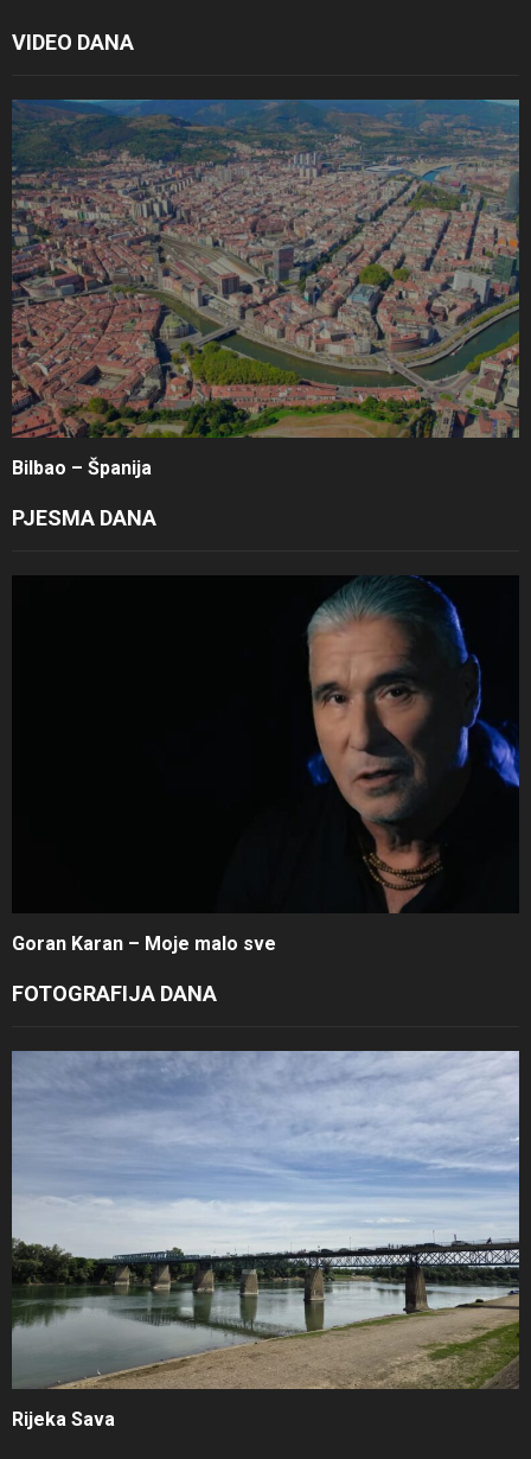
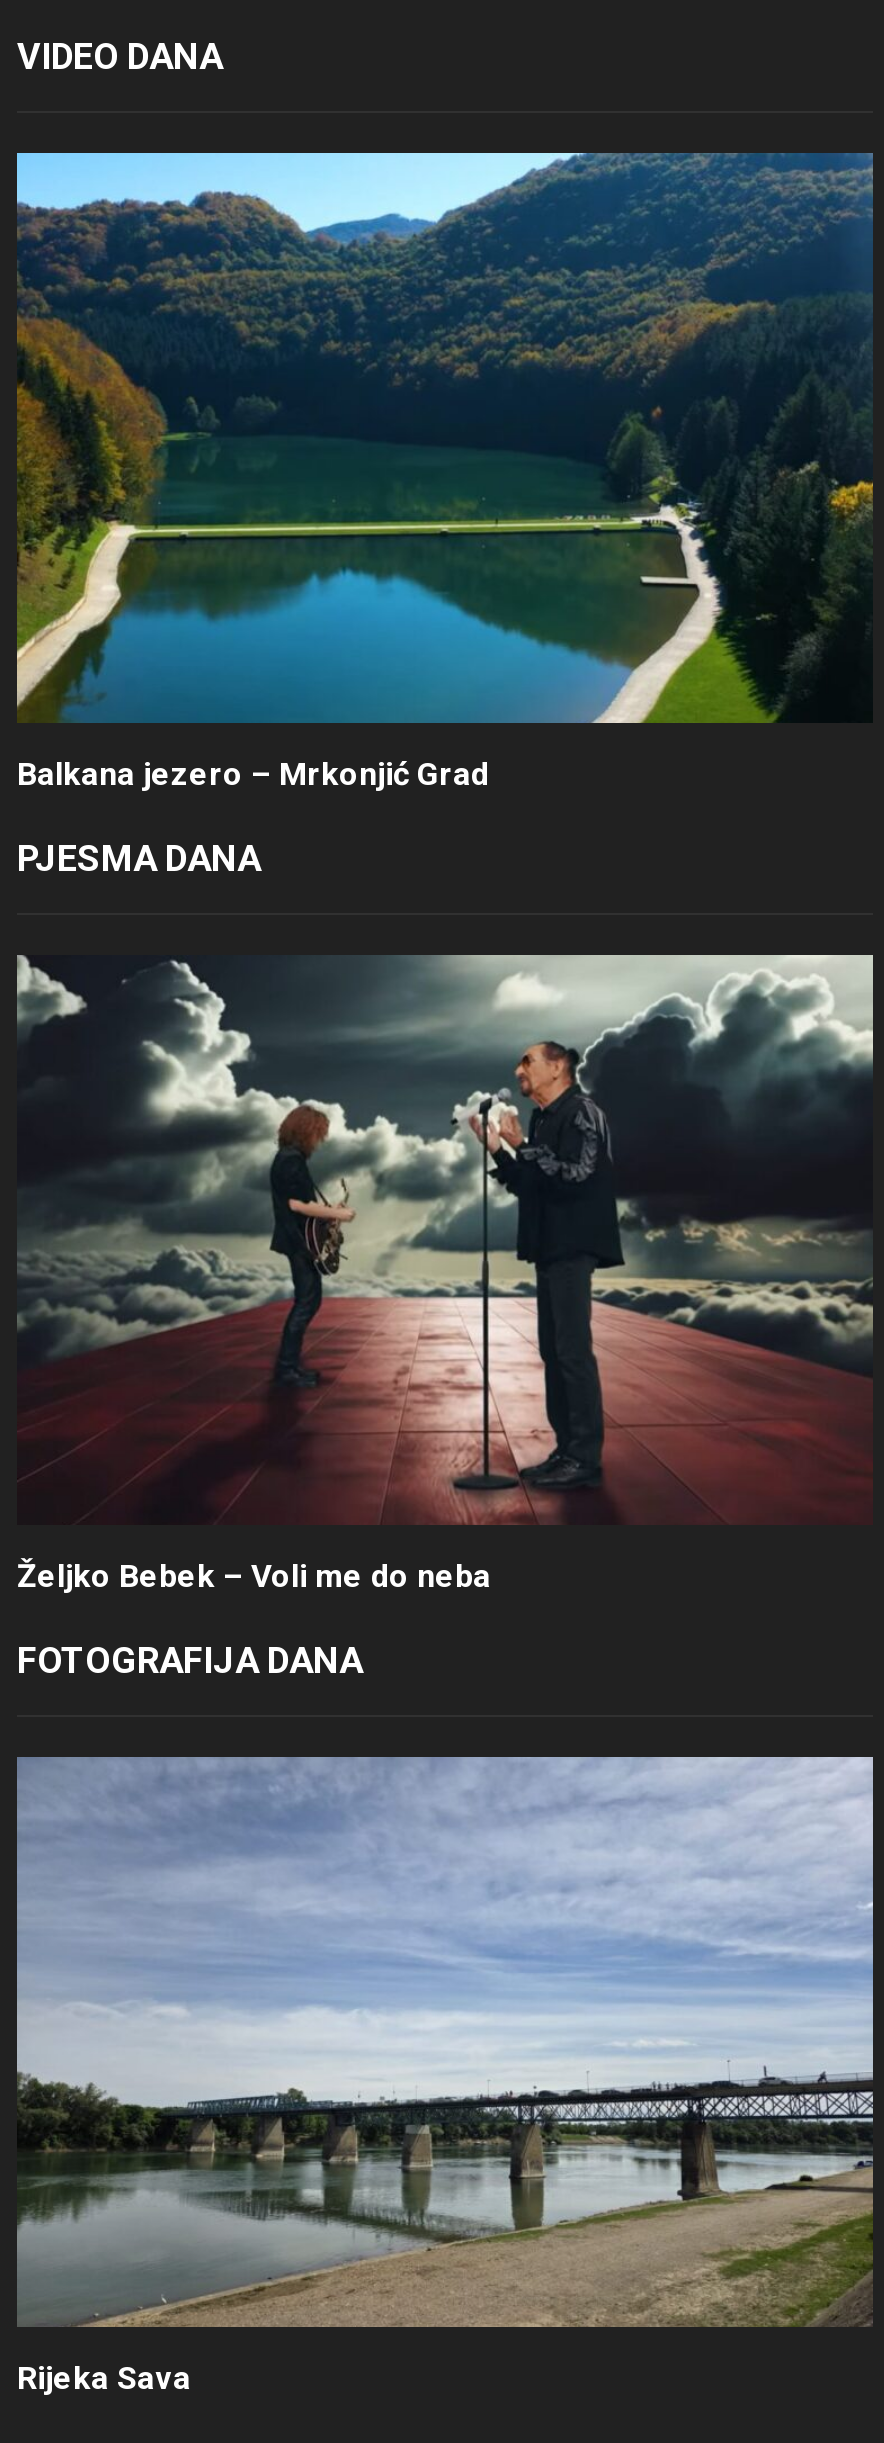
[11,100,520,479] [image] | Bilbao – Španija -> [15,151,873,793] [image] | Balkana jezero – Mrkonjić Grad
[12,575,520,955] [image] | Goran Karan – Moje malo sve -> [15,953,875,1595] [image] | Željko Bebek – Voli me do neba

